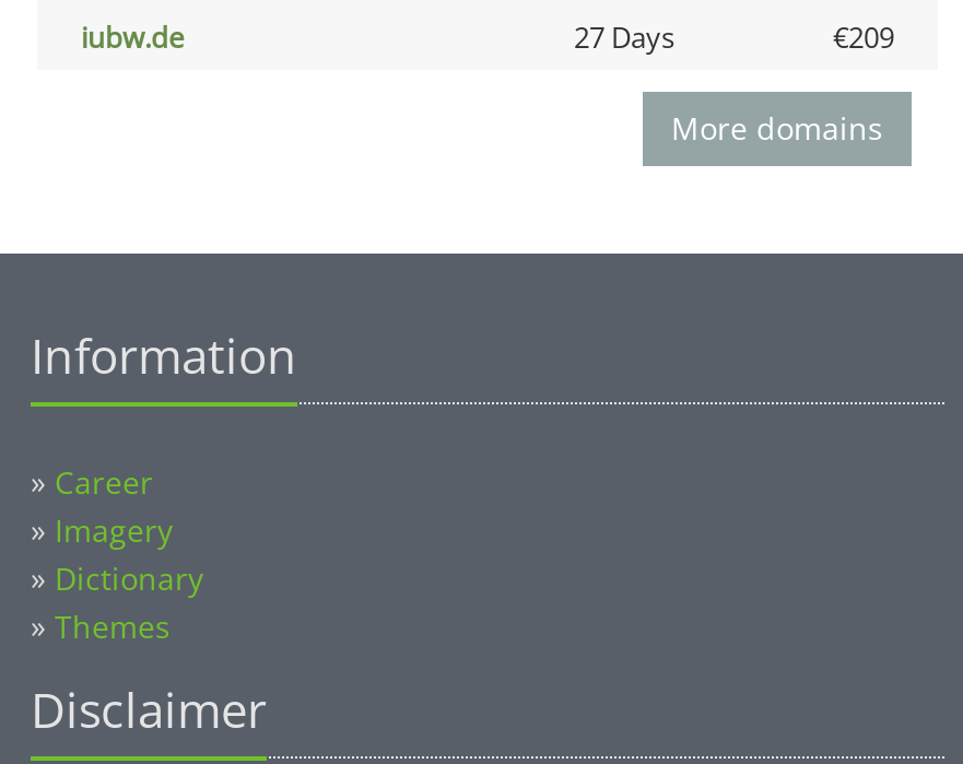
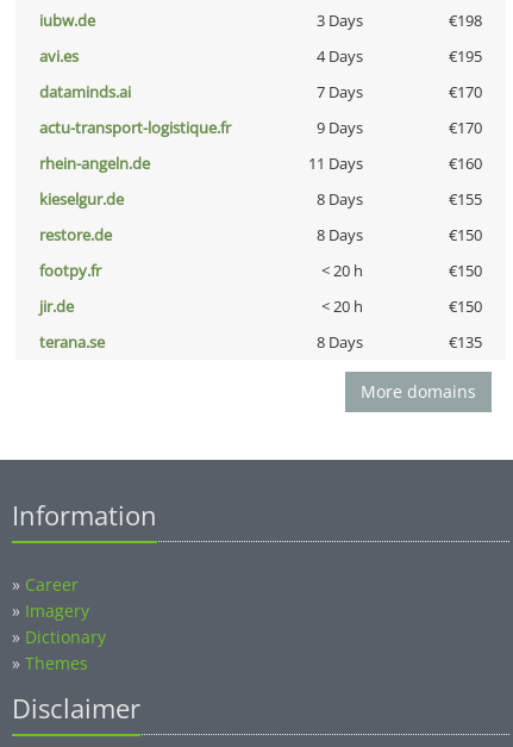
[574,17,894,57] 27 Days | €209 -> [39,10,482,353] 3 Days | €198 | avi.es | 4 Days | €195 | dataminds.ai | 7 Days | €170 | actu-transport-logistique.fr | 9 Days | €170 | rhein-angeln.de | 11 Days | €160 | kieselgur.de | 8 Days | €155 | restore.de | 8 Days | €150 | footpy.fr | < 20 h | €150 | jir.de | < 20 h | €150 | terana.se | 8 Days | €135

